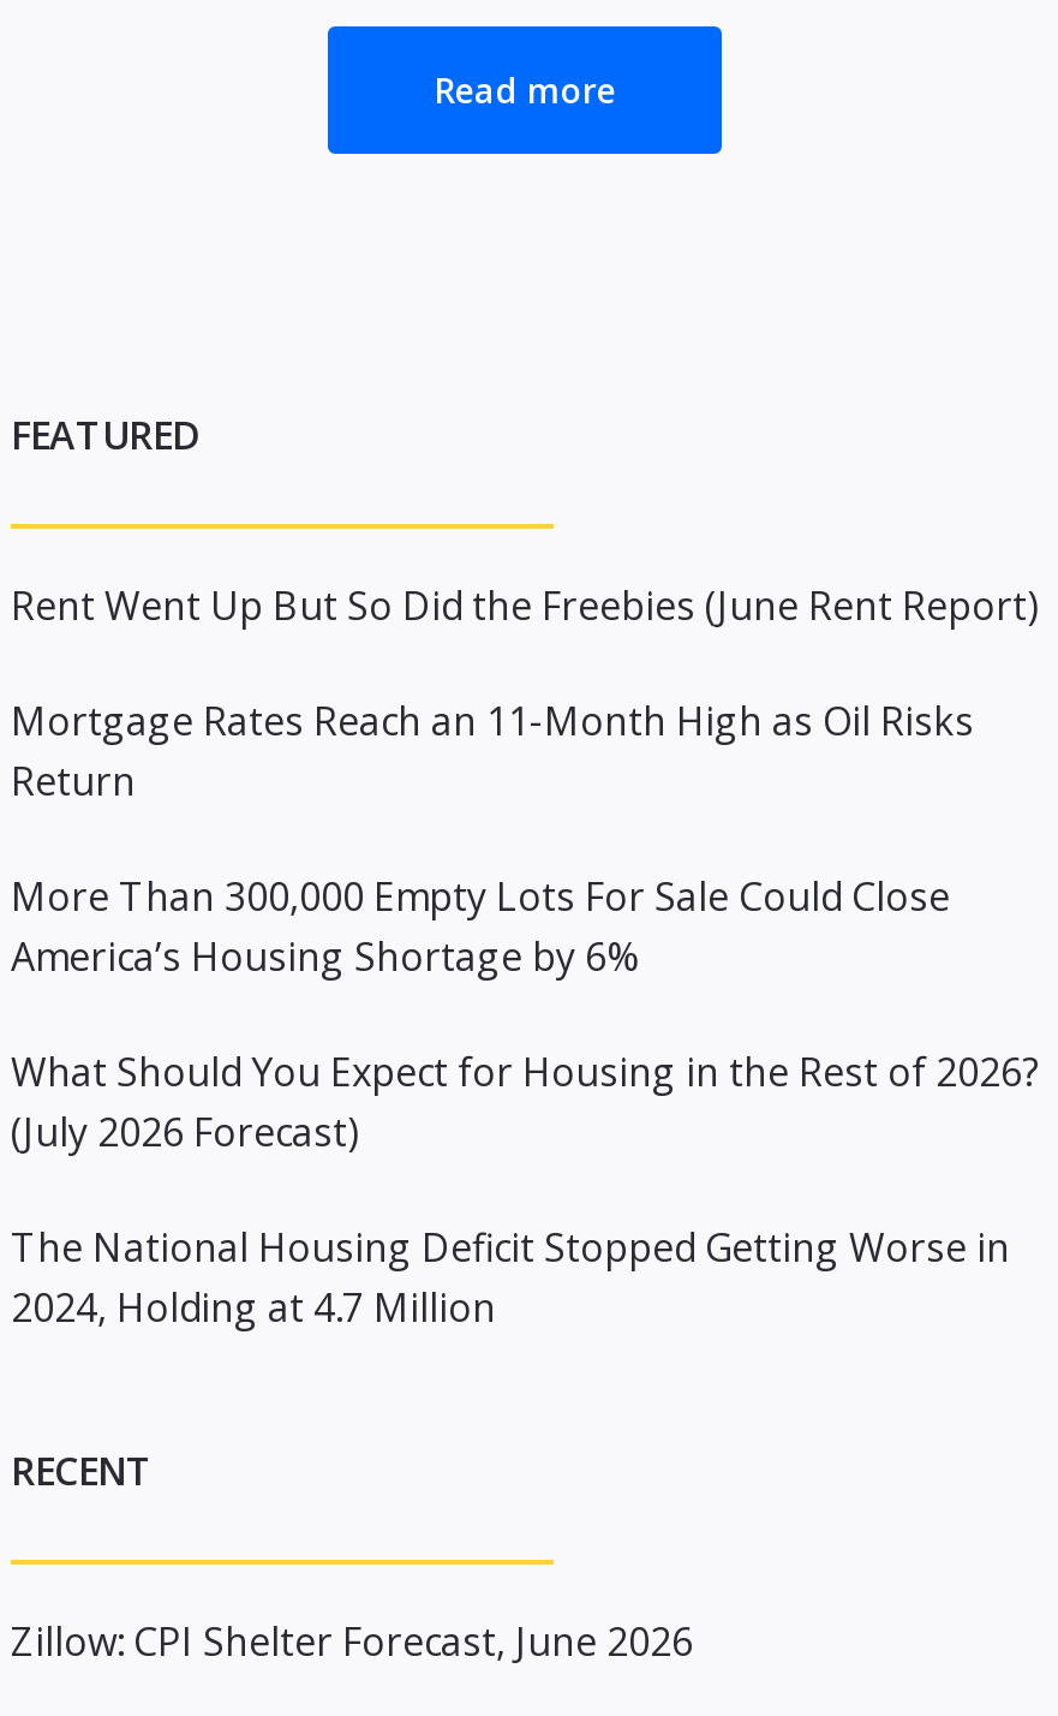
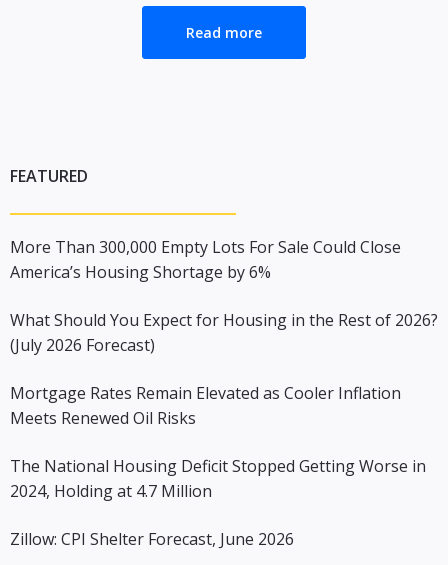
[11,580,1039,808] Rent Went Up But So Did the Freebies (June Rent Report) | Mortgage Rates Reach an 11-Month High as Oil Risks | Return -> none
none -> [10,382,401,429] Mortgage Rates Remain Elevated as Cooler Inflation | Meets Renewed Oil Risks
[11,1445,153,1498] RECENT -> none

